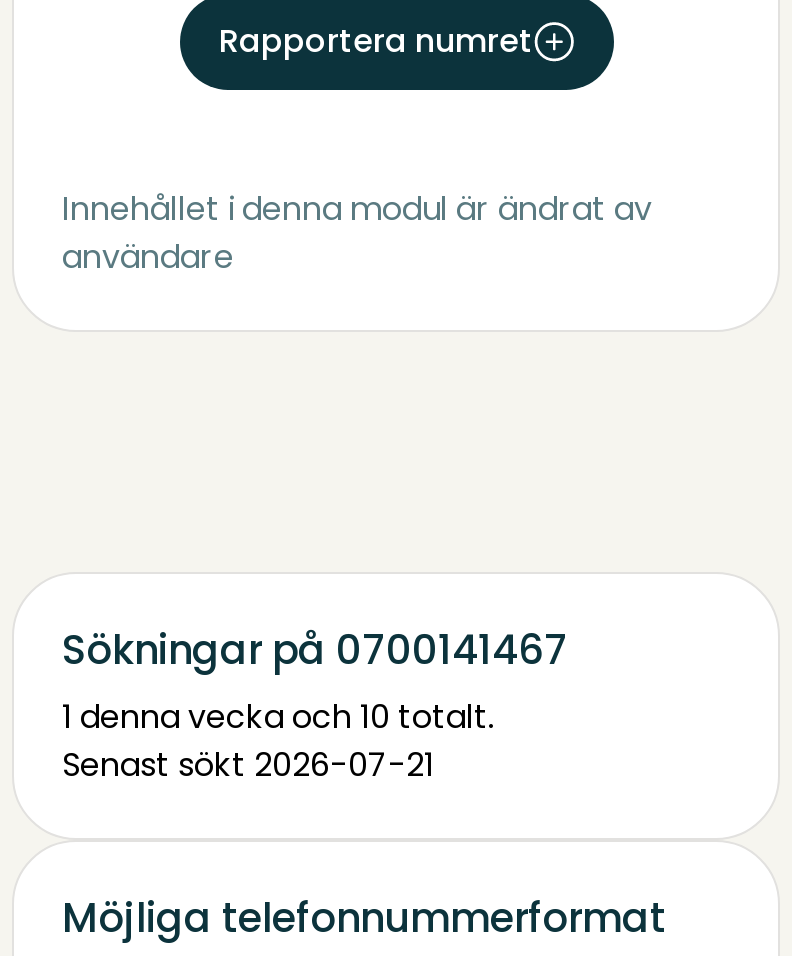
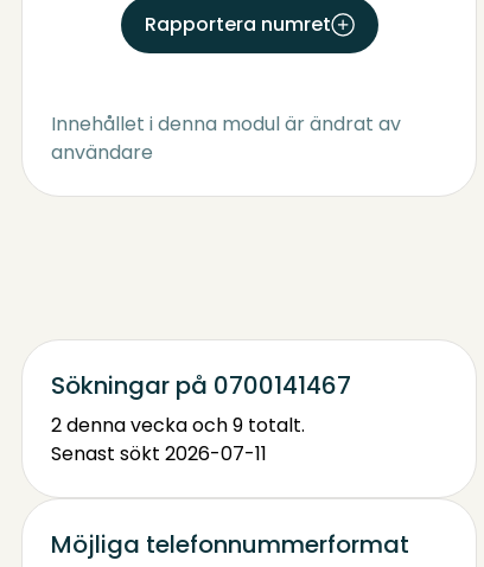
[62,694,494,740] 1 denna vecka och 10 totalt. -> [51,412,305,439] 2 denna vecka och 9 totalt.
[62,742,434,788] Senast sökt 2026-07-21 -> [51,440,267,467] Senast sökt 2026-07-11

